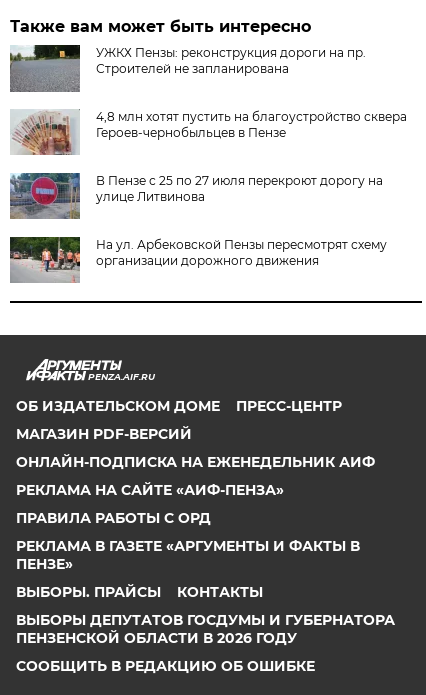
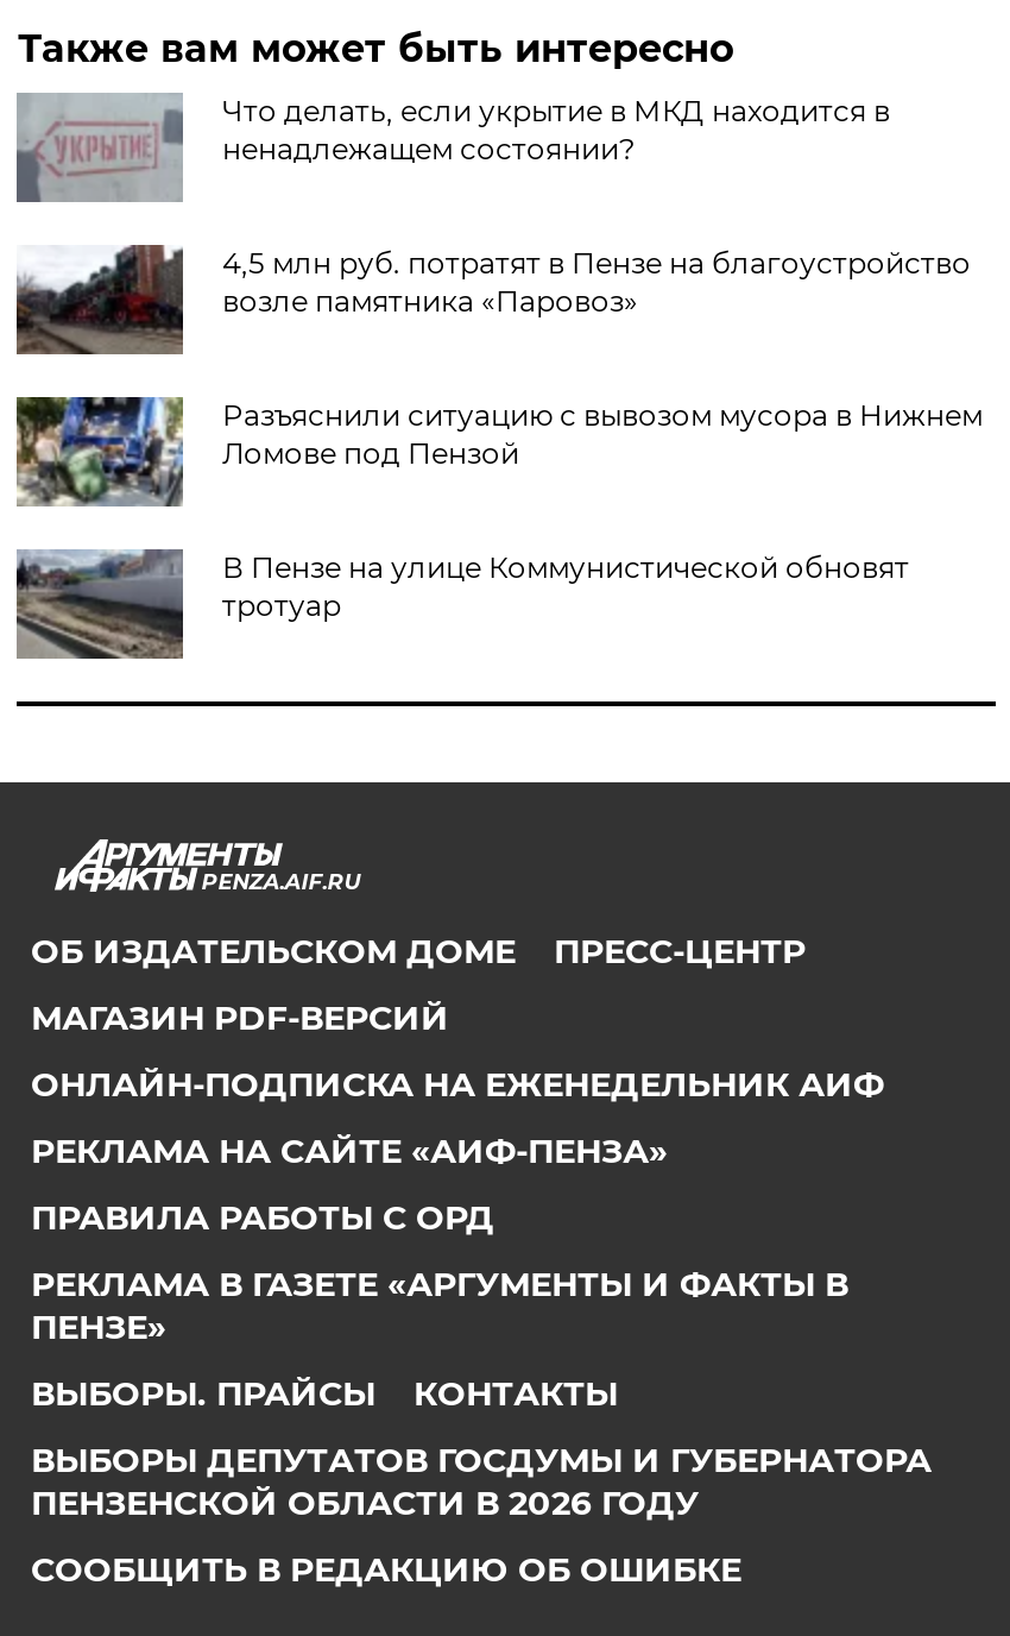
[10,44,366,92] [image] | УЖКХ Пензы: реконструкция дороги на пр. | Строителей не запланирована -> [17,93,890,202] [image] | Что делать, если укрытие в МКД находится в | ненадлежащем состоянии?
[10,109,407,156] [image] | 4,8 млн хотят пустить на благоустройство сквера | Героев-чернобыльцев в Пензе -> [14,243,971,357] [image] | 4,5 млн руб. потратят в Пензе на благоустройство | возле памятника «Паровоз»
[9,172,383,219] [image] | В Пензе с 25 по 27 июля перекроют дорогу на | улице Литвинова -> [14,395,982,506] [image] | Разъяснили ситуацию с вывозом мусора в Нижнем | Ломове под Пензой
[10,236,387,283] [image] | На ул. Арбековской Пензы пересмотрят схему | организации дорожного движения -> [14,547,909,659] [image] | В Пензе на улице Коммунистической обновят | тротуар

